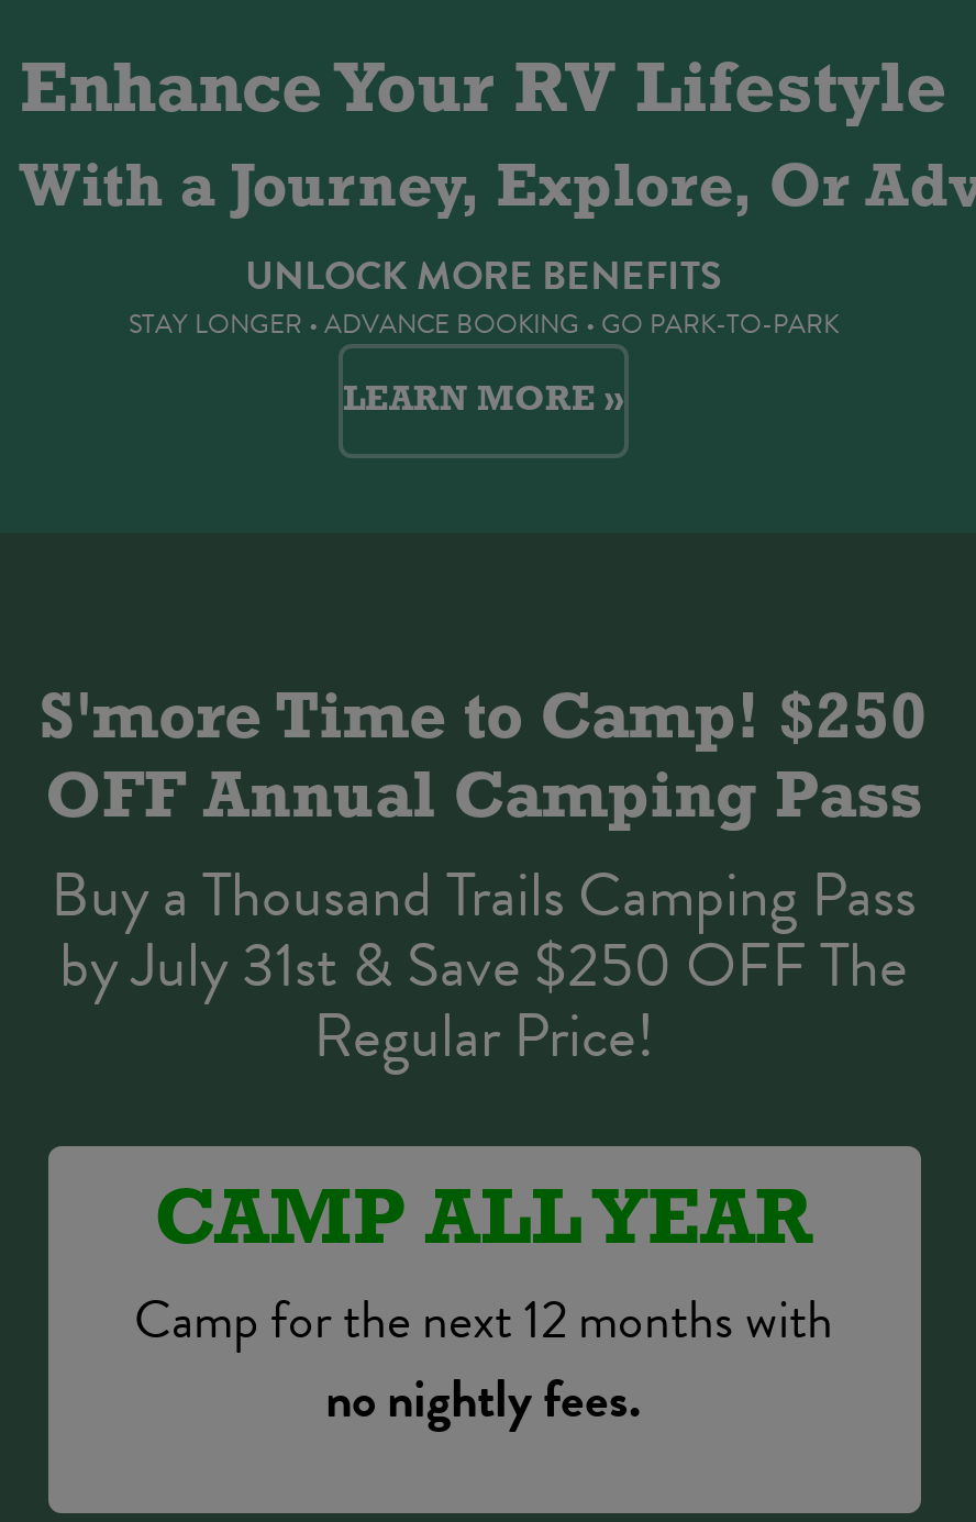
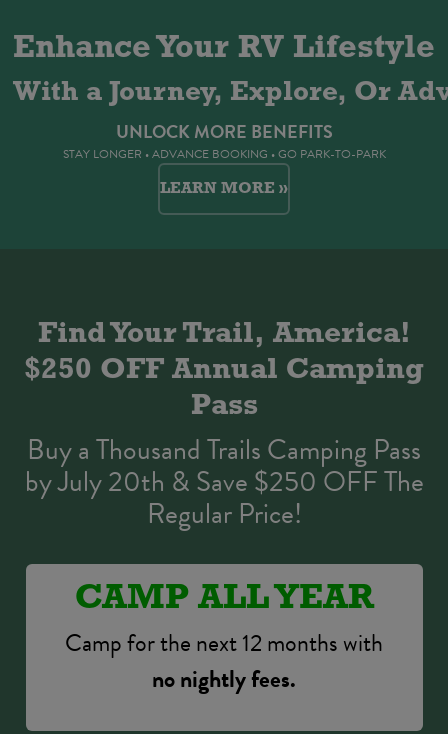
[40,687,928,834] S'more Time to Camp! $250 | OFF Annual Camping Pass -> [24,319,424,422] Find Your Trail, America! | $250 OFF Annual Camping | Pass
[59,919,908,1009] by July 31st & Save $250 OFF The -> [24,461,423,502] by July 20th & Save $250 OFF The

